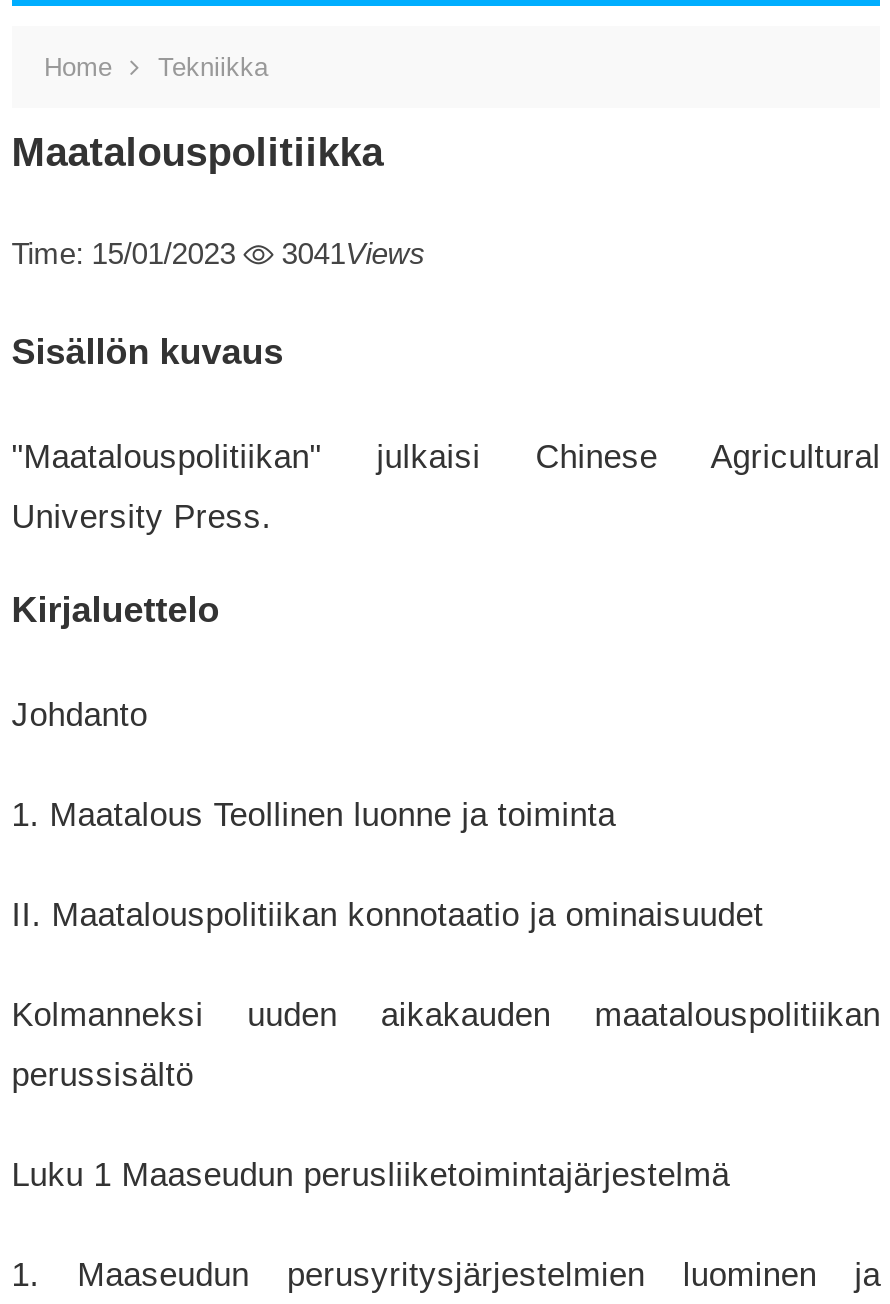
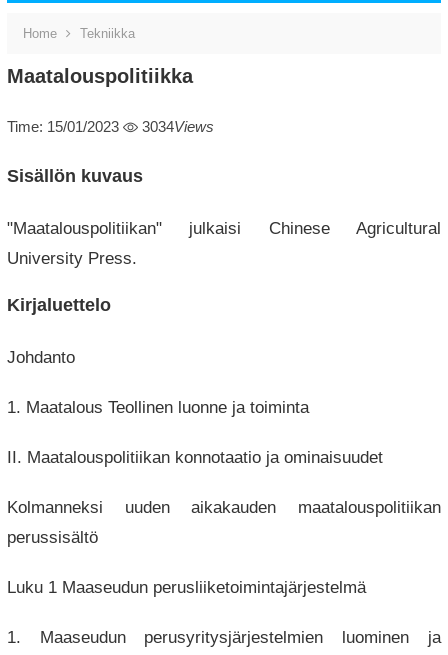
[11,236,425,270] Time: 15/01/2023 3041Views -> [7,118,214,135] Time: 15/01/2023 3034Views

